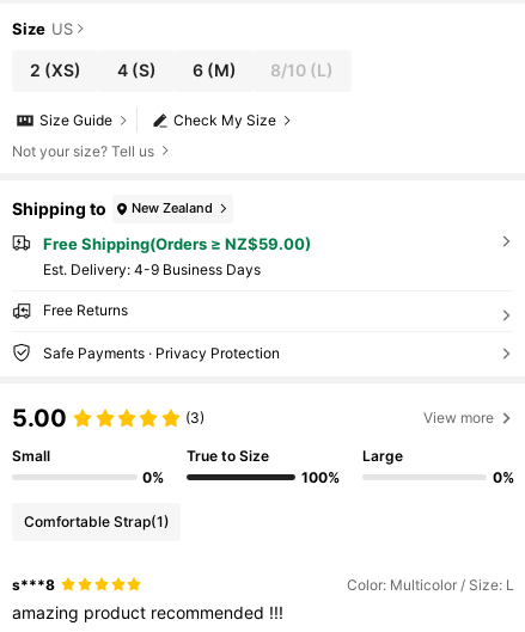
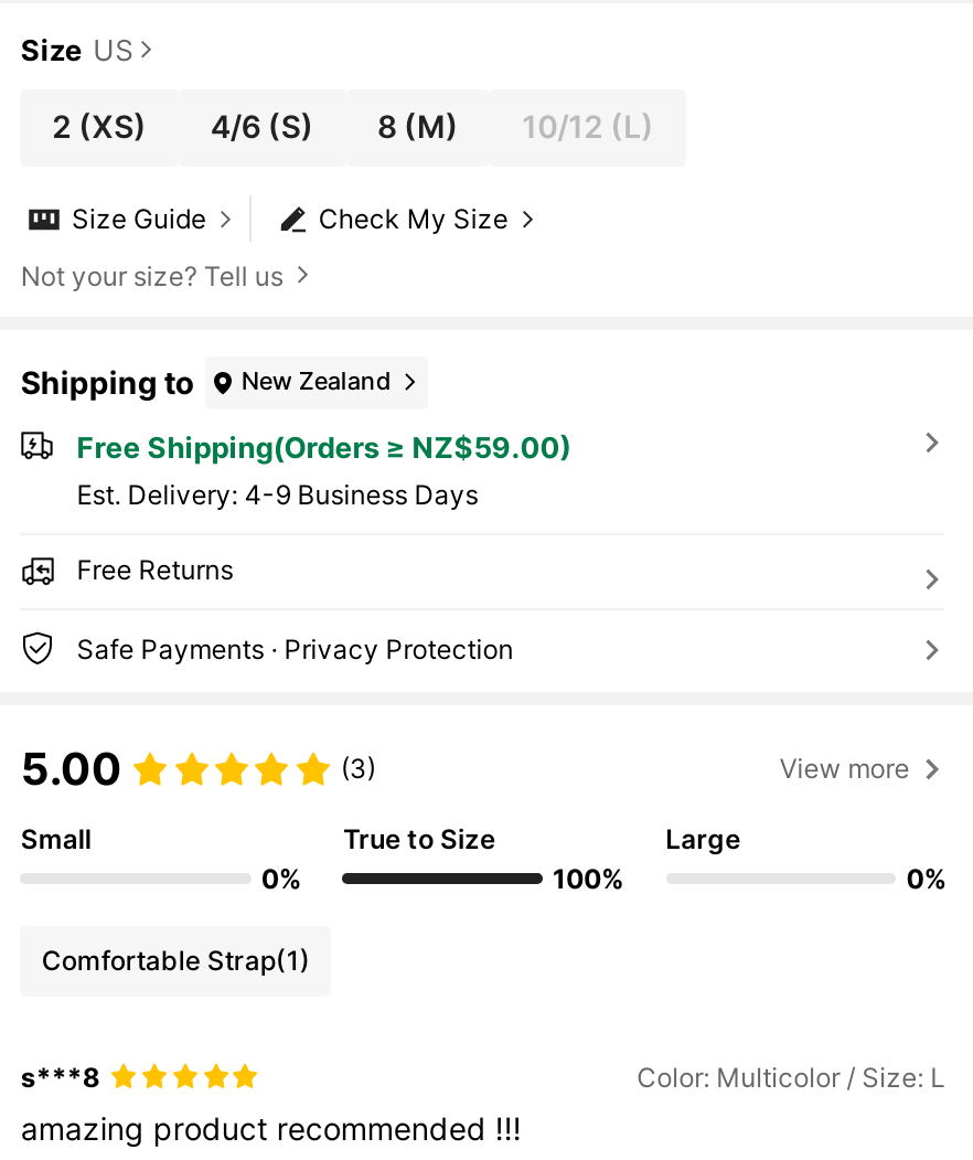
[117,60,156,80] 4 (S) -> [210,108,314,145] 4/6 (S)
[192,60,237,80] 6 (M) -> [377,108,459,145] 8 (M)
[271,60,334,80] 8/10 (L) -> [522,108,654,145] 10/12 (L)

